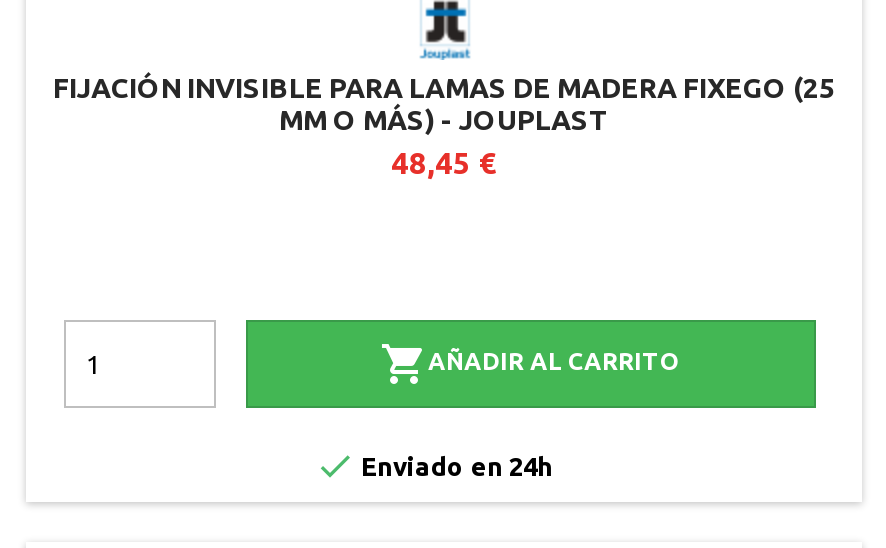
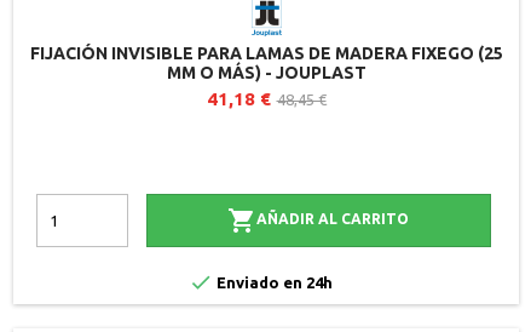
[391,146,497,180] 48,45 € -> [206,88,326,109] 41,18 € 48,45 €

